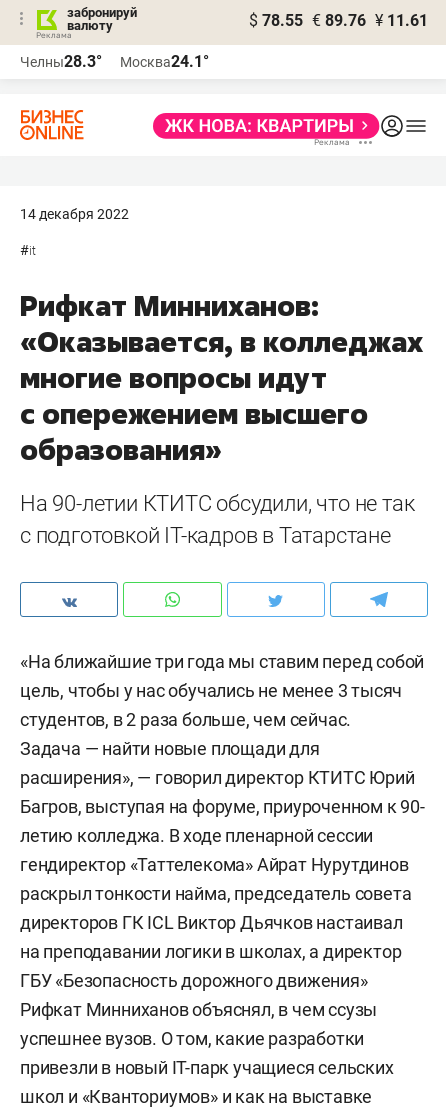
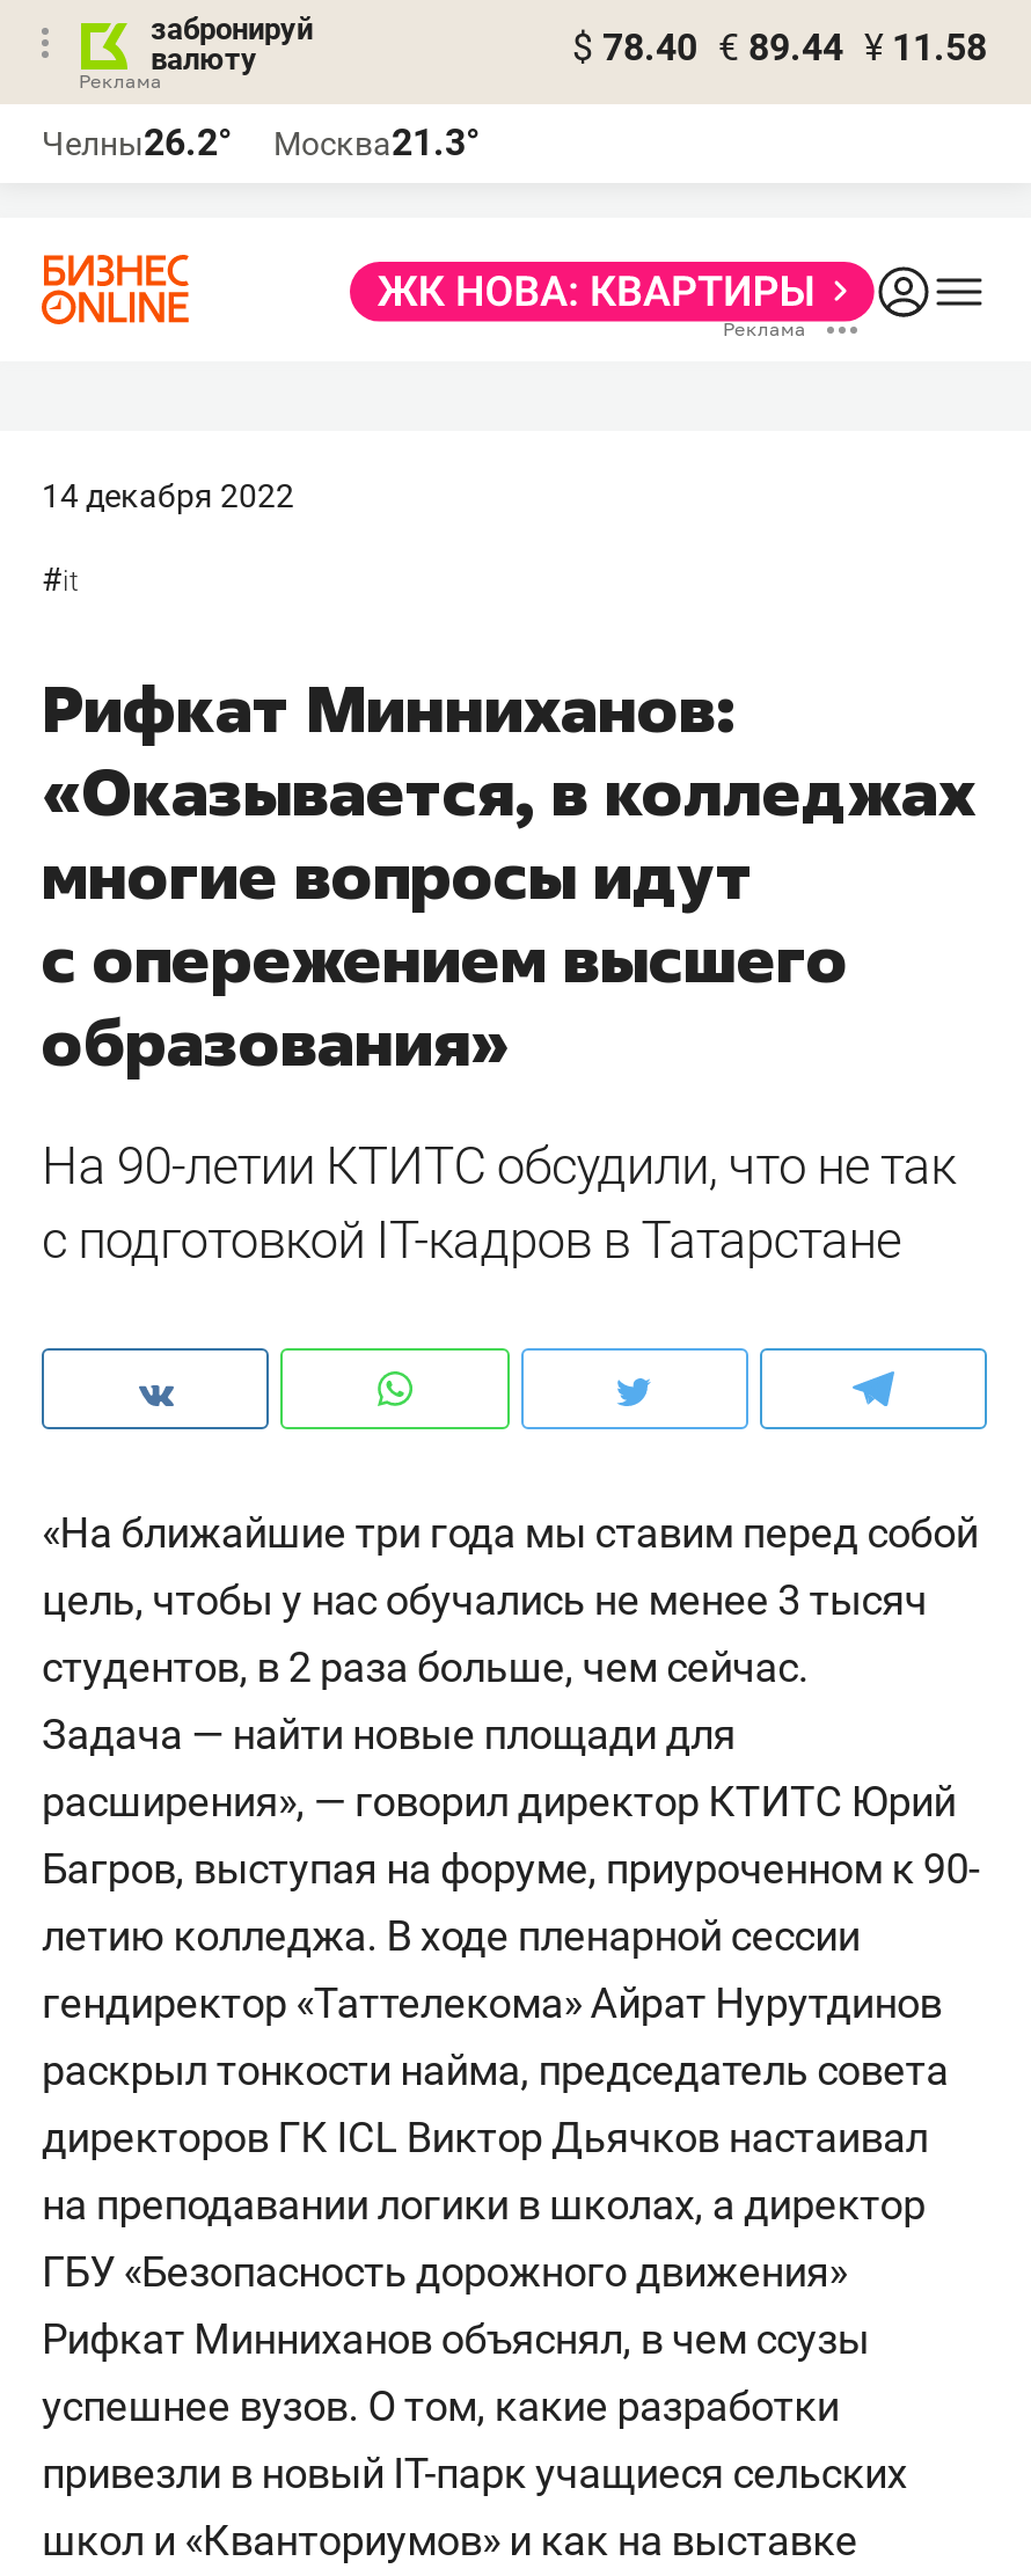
[249,11,428,30] $ 78.55 € 89.76 ¥ 11.61 -> [572,25,987,69] $ 78.40 € 89.44 ¥ 11.58
[20,52,102,71] Челны28.3° -> [42,120,232,164] Челны26.2°
[120,52,209,71] Москва24.1° -> [273,120,480,164] Москва21.3°

